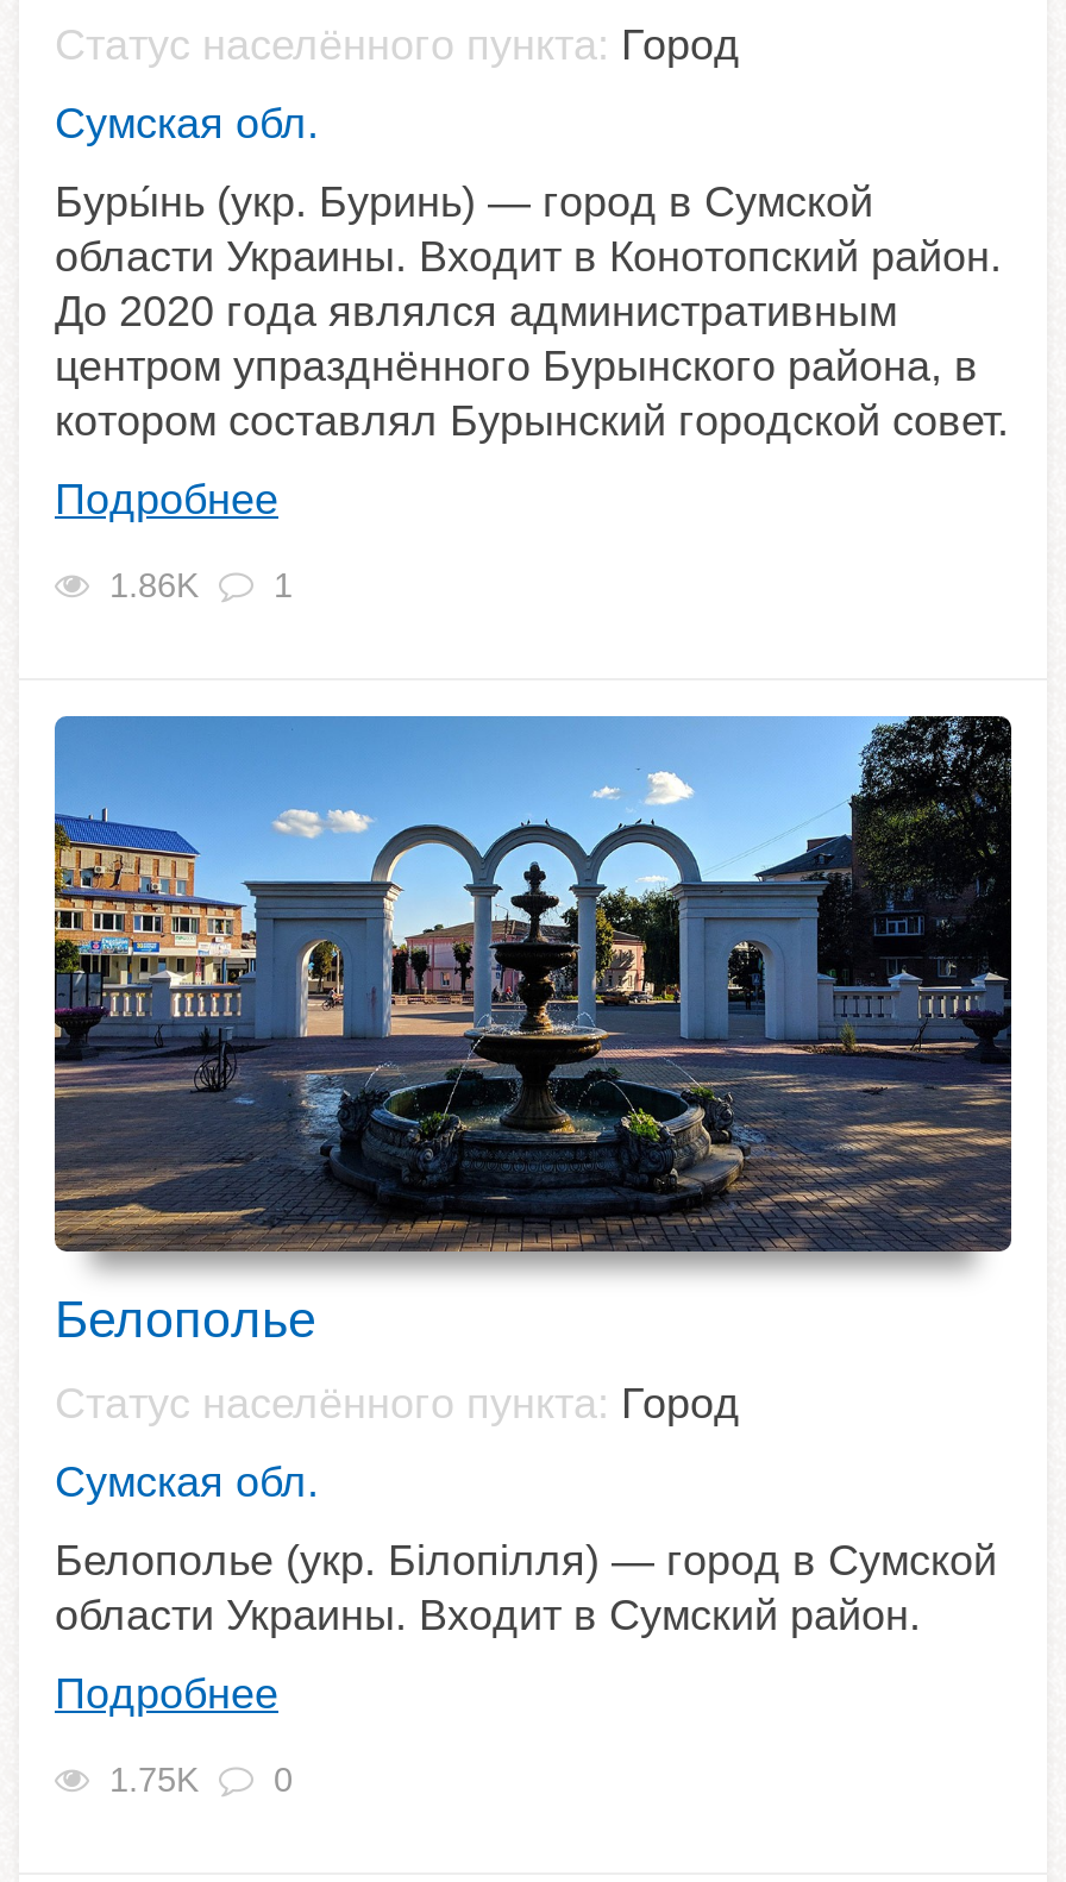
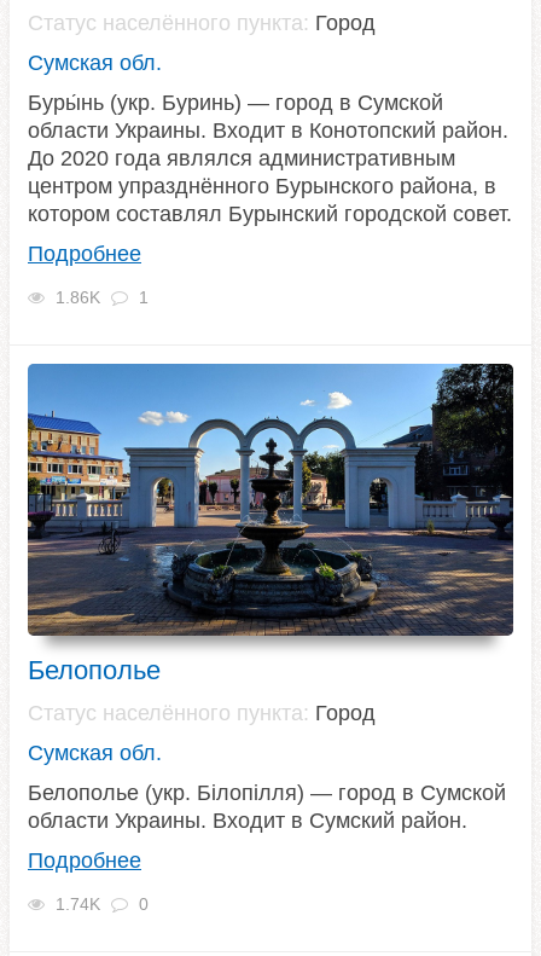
[100,1762,293,1800] 1.75K 0 -> [51,895,149,914] 1.74K 0

